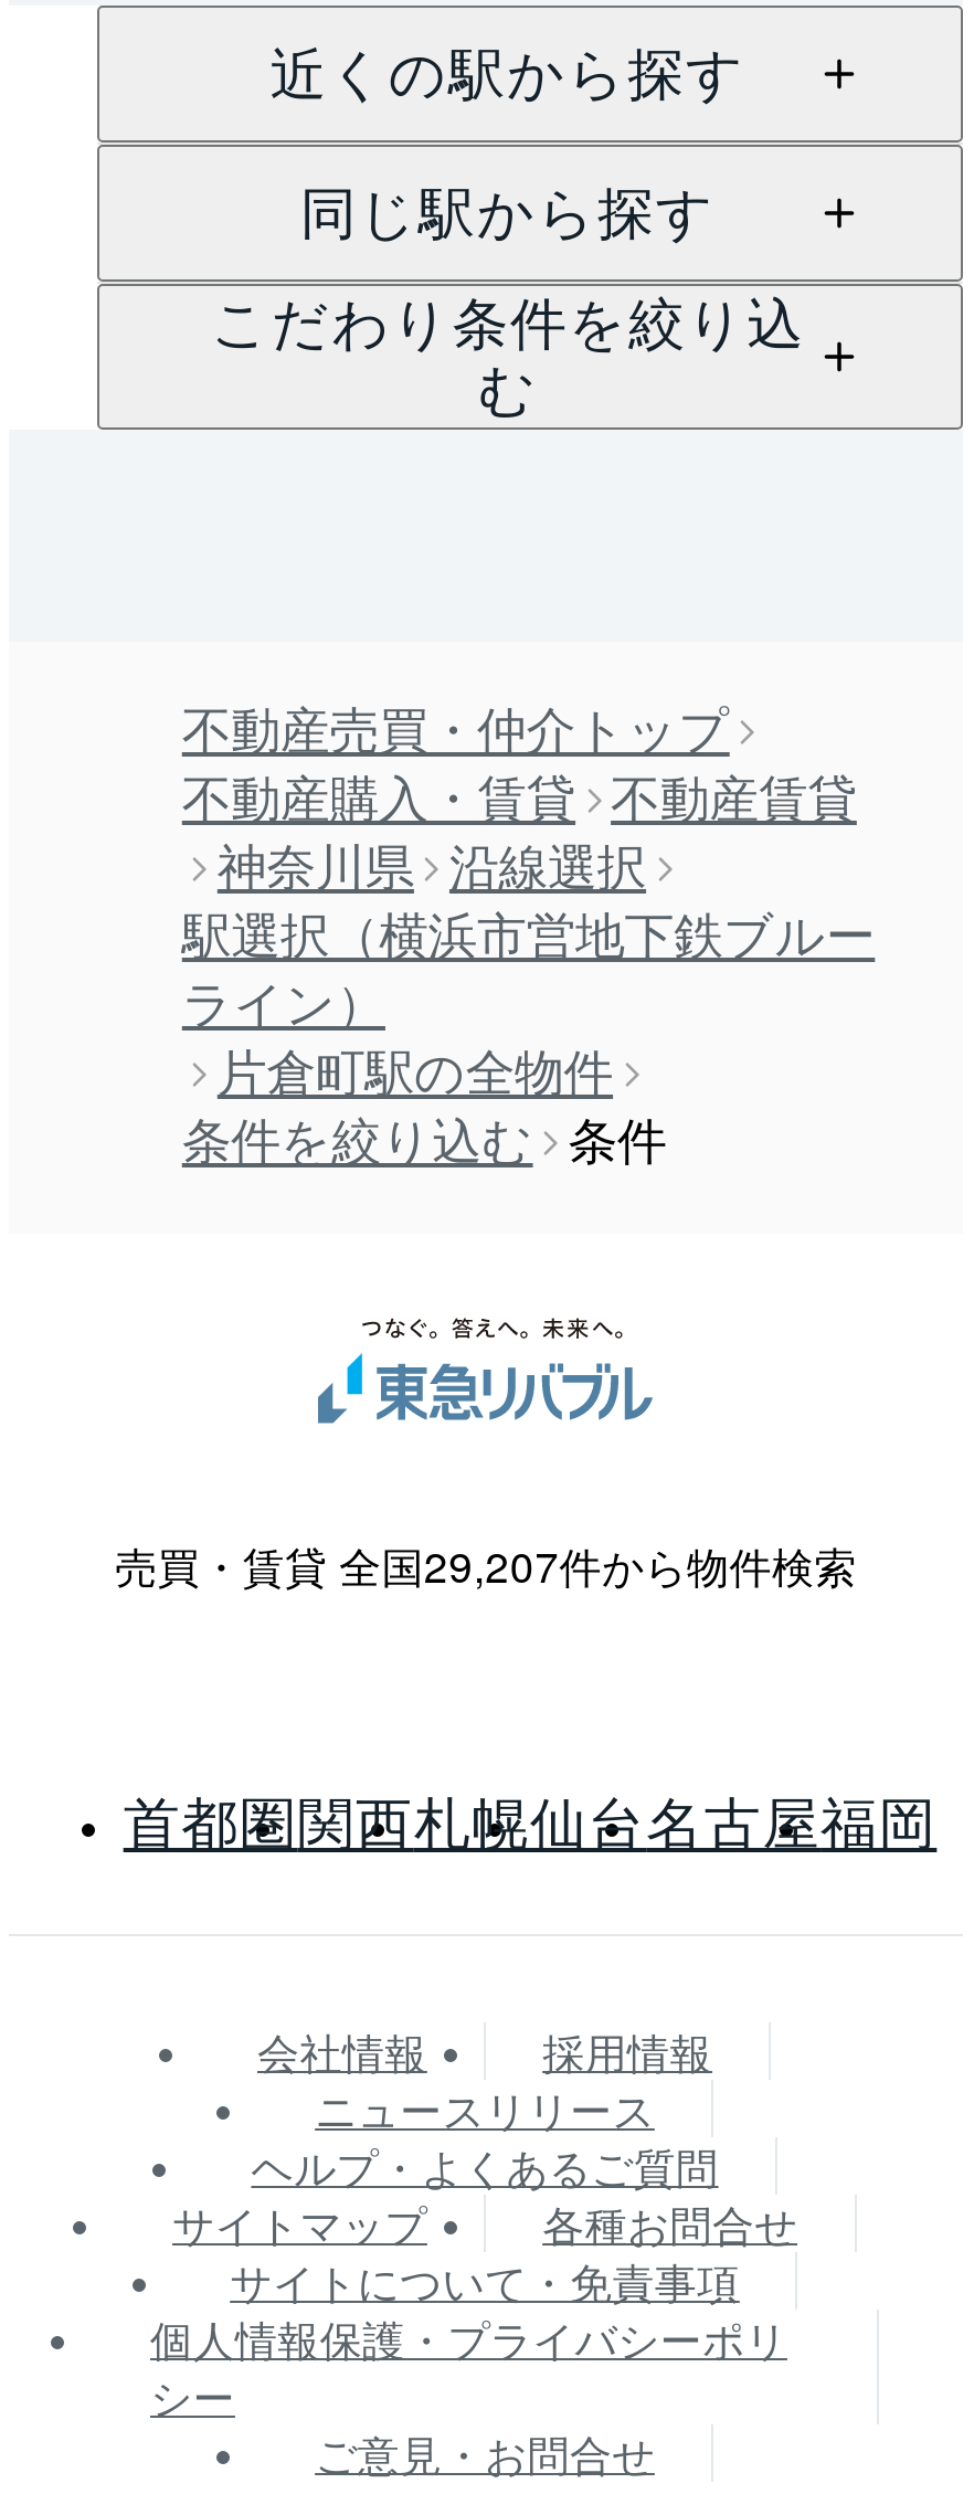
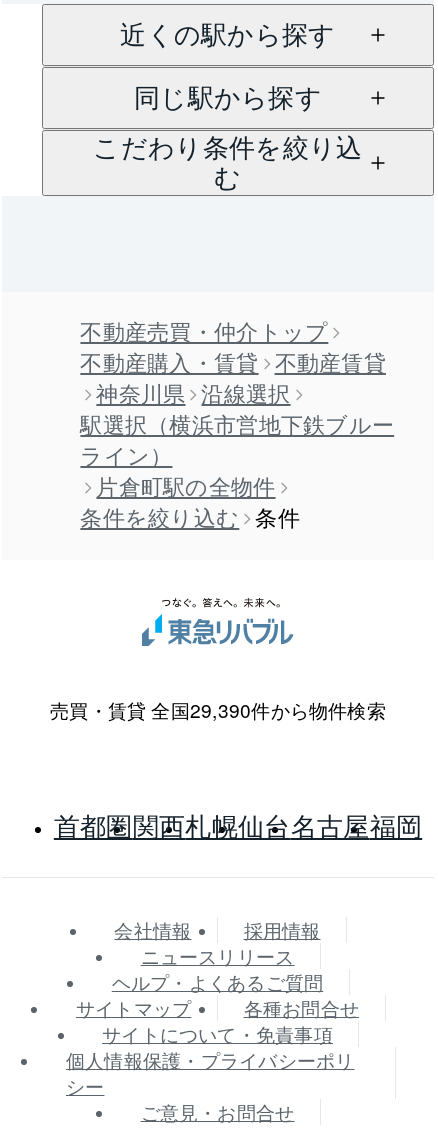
[115,1534,857,1594] 売買・賃貸 全国29,207件から物件検索 -> [50,696,386,723] 売買・賃貸 全国29,390件から物件検索

